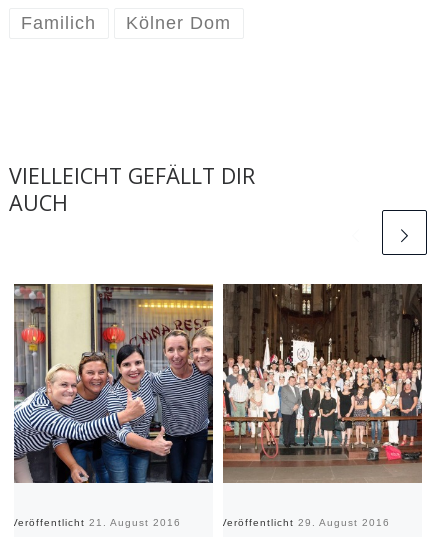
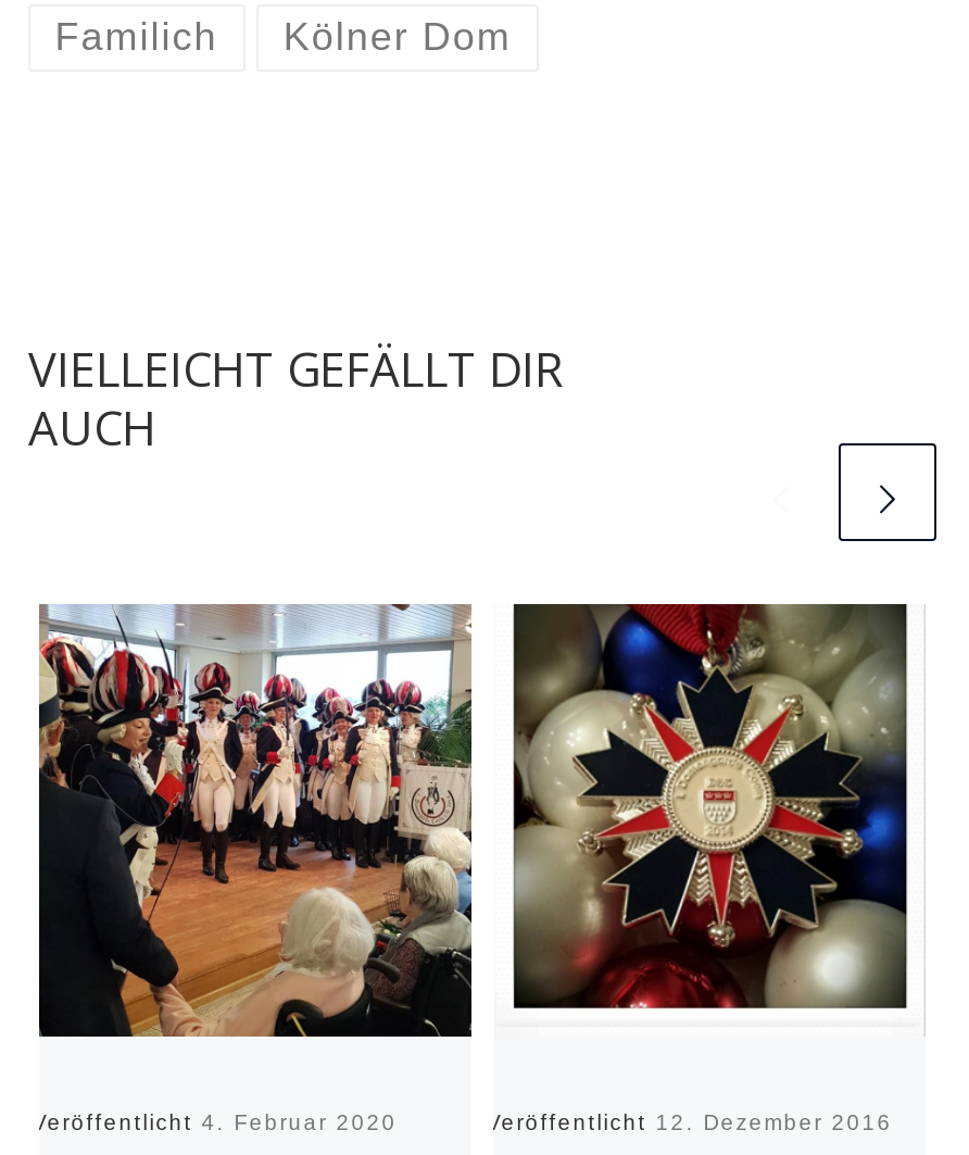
[11,283,214,528] [image] | Veröffentlicht 21. August 2016 -> [32,604,474,1133] [image] | Veröffentlicht 4. Februar 2020
[220,283,423,528] [image] | Veröffentlicht 29. August 2016 -> [486,602,926,1133] [image] | Veröffentlicht 12. Dezember 2016

